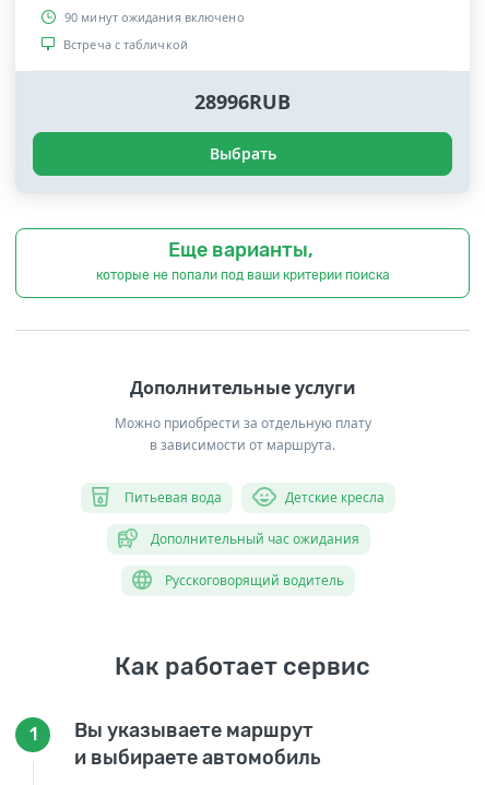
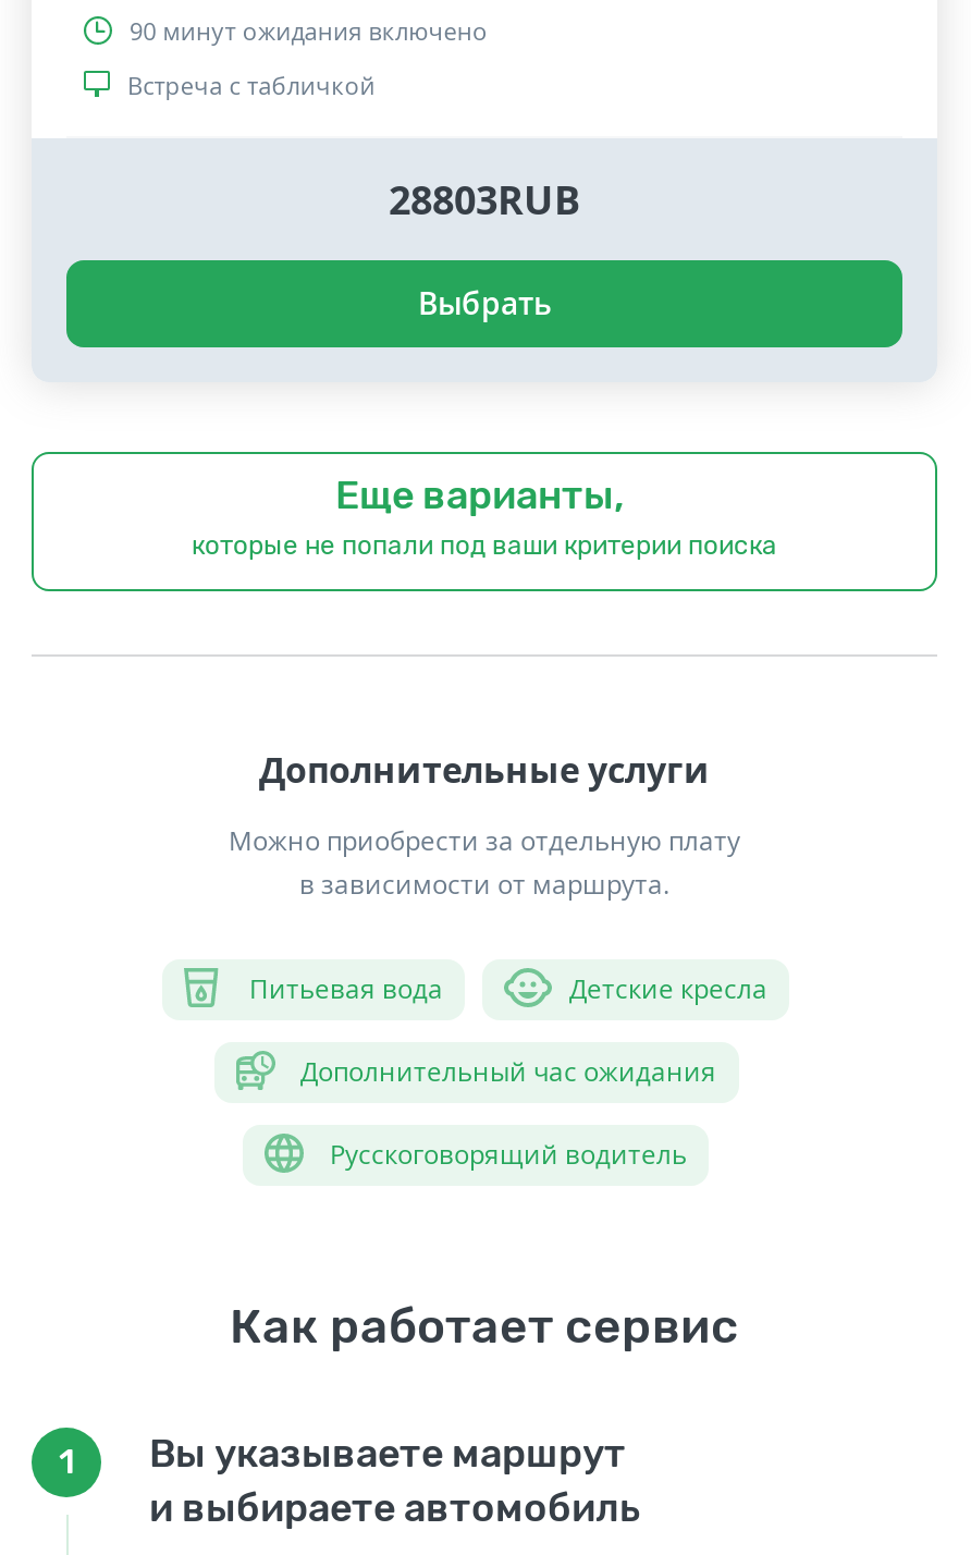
[194,88,291,114] 28996RUB -> [389,172,580,225] 28803RUB

